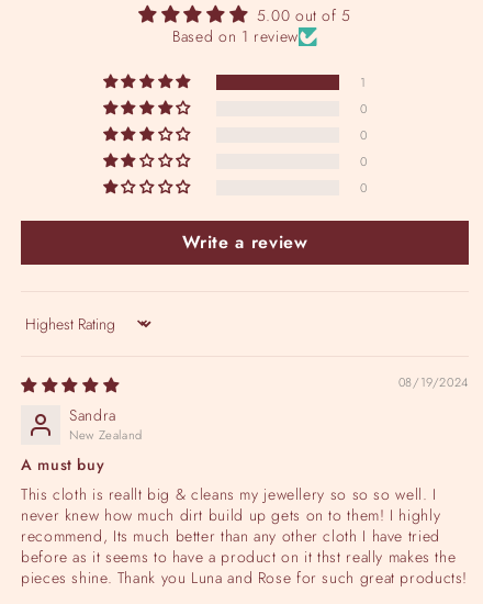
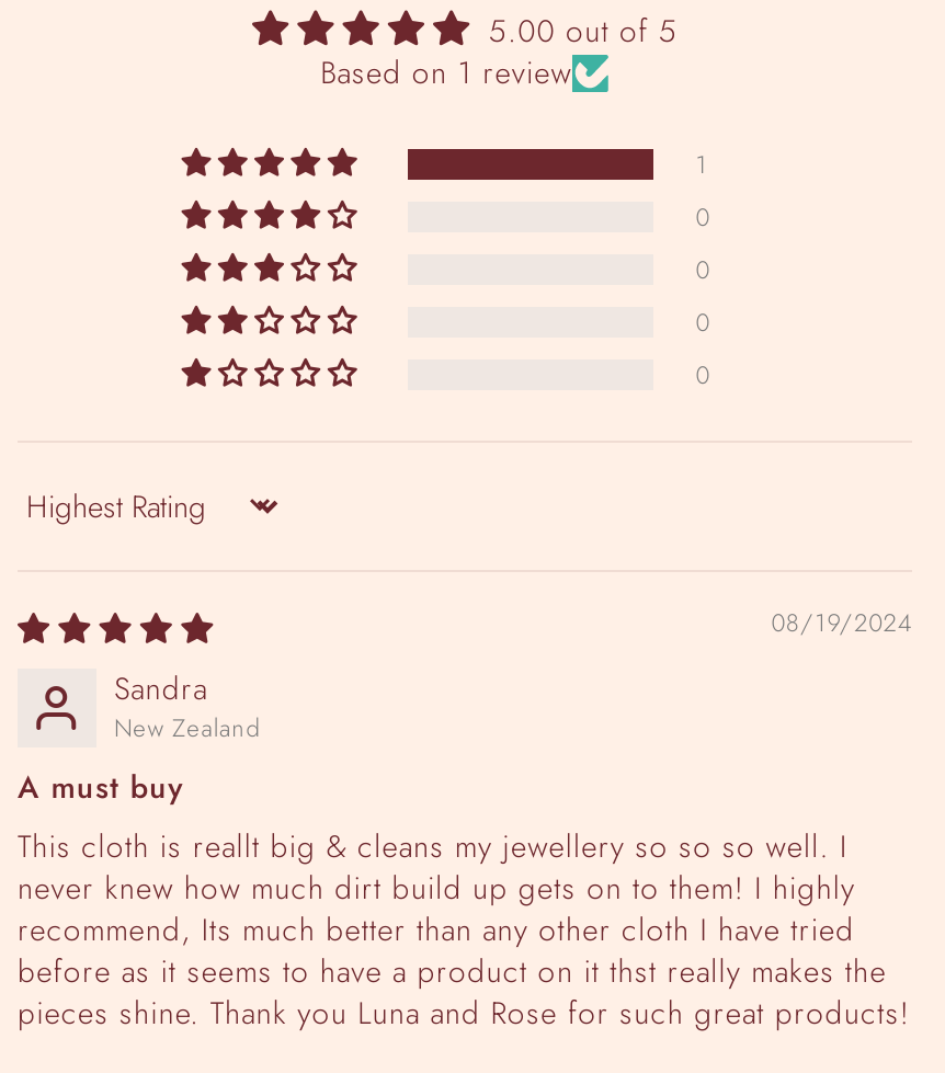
[182,229,308,254] Write a review -> none

